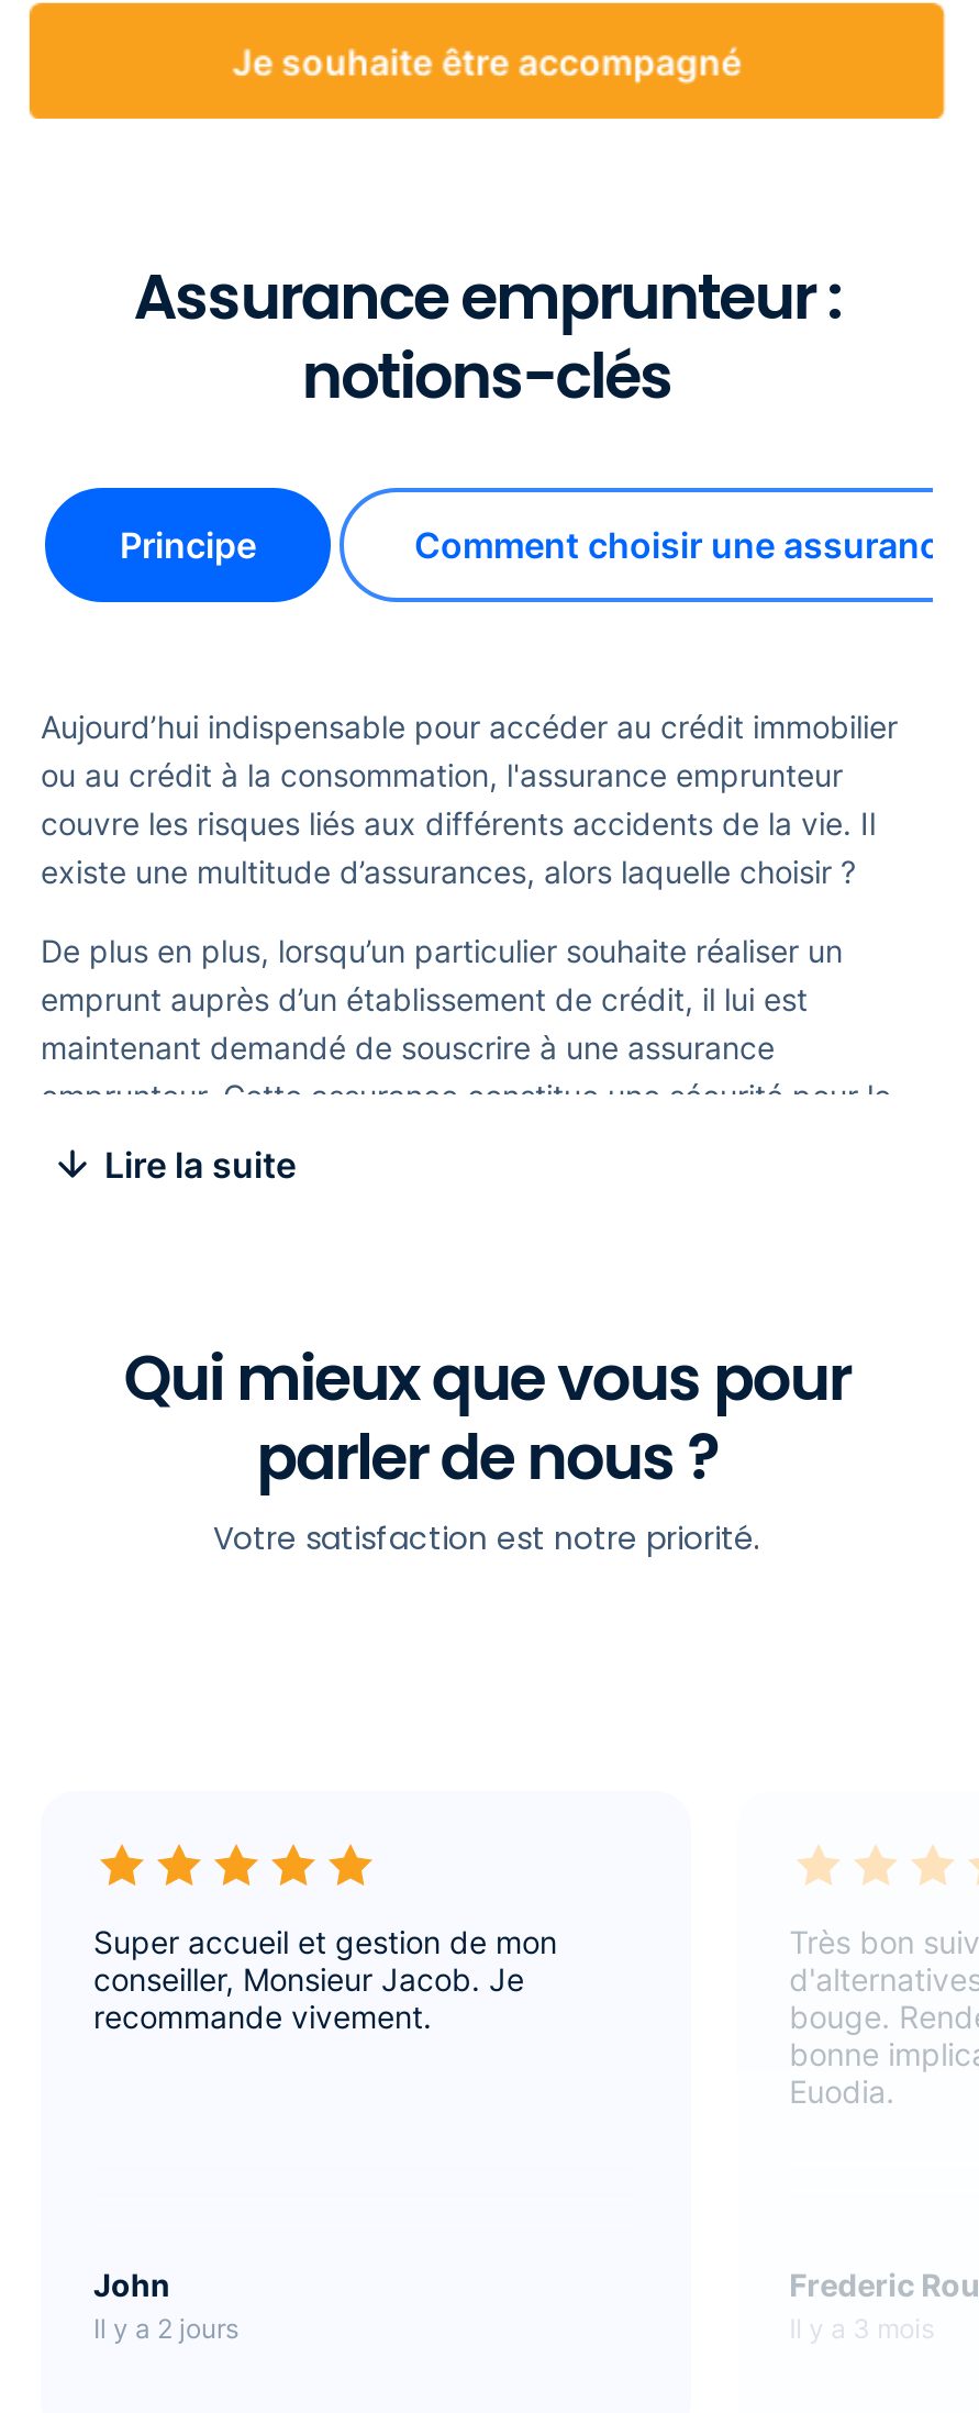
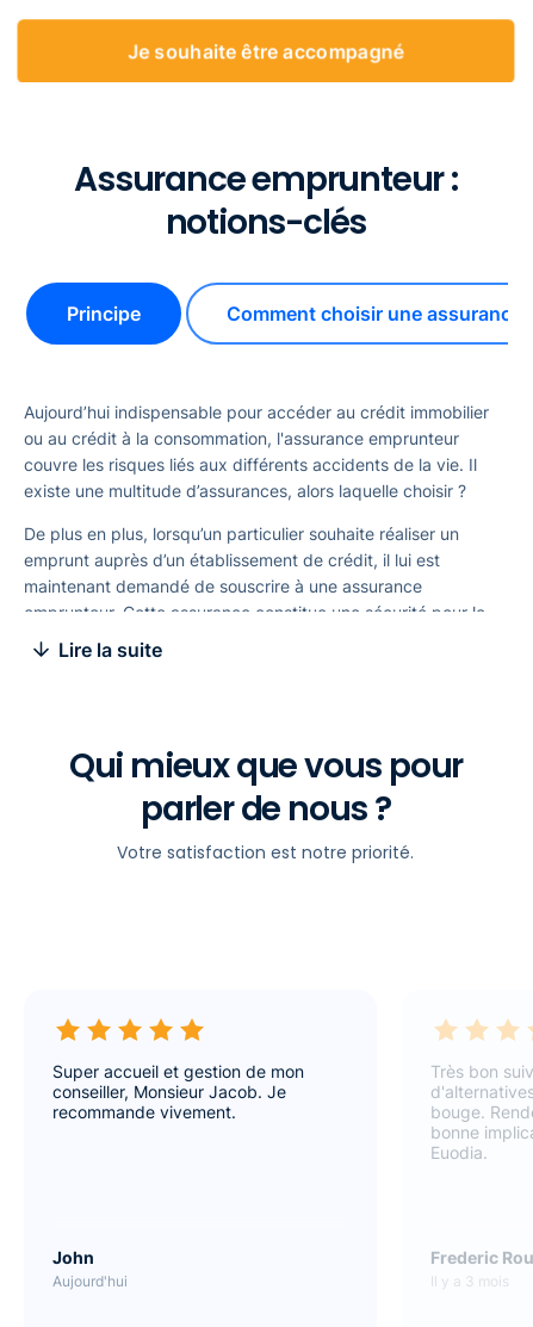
[93,2312,238,2345] Il y a 2 jours -> [52,1272,128,1290] Aujourd'hui

